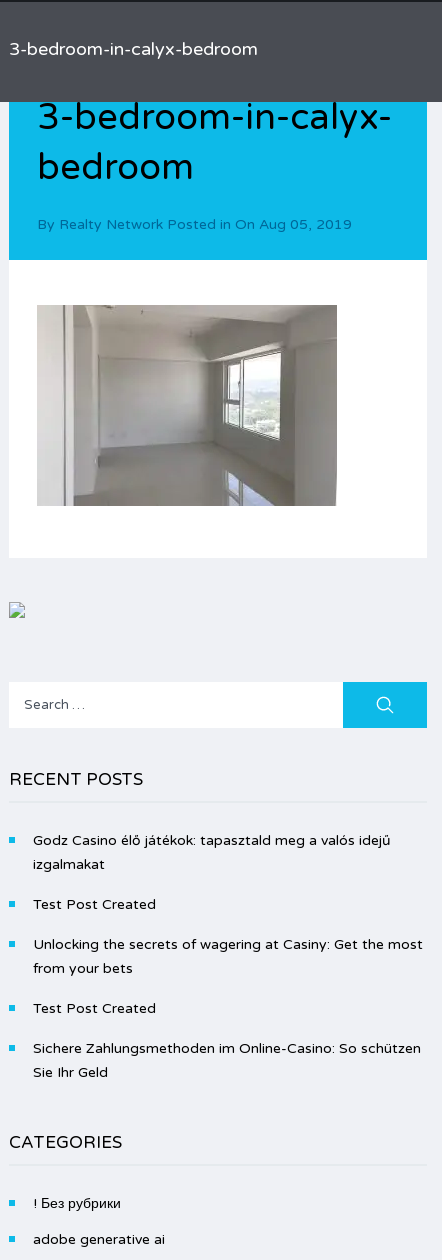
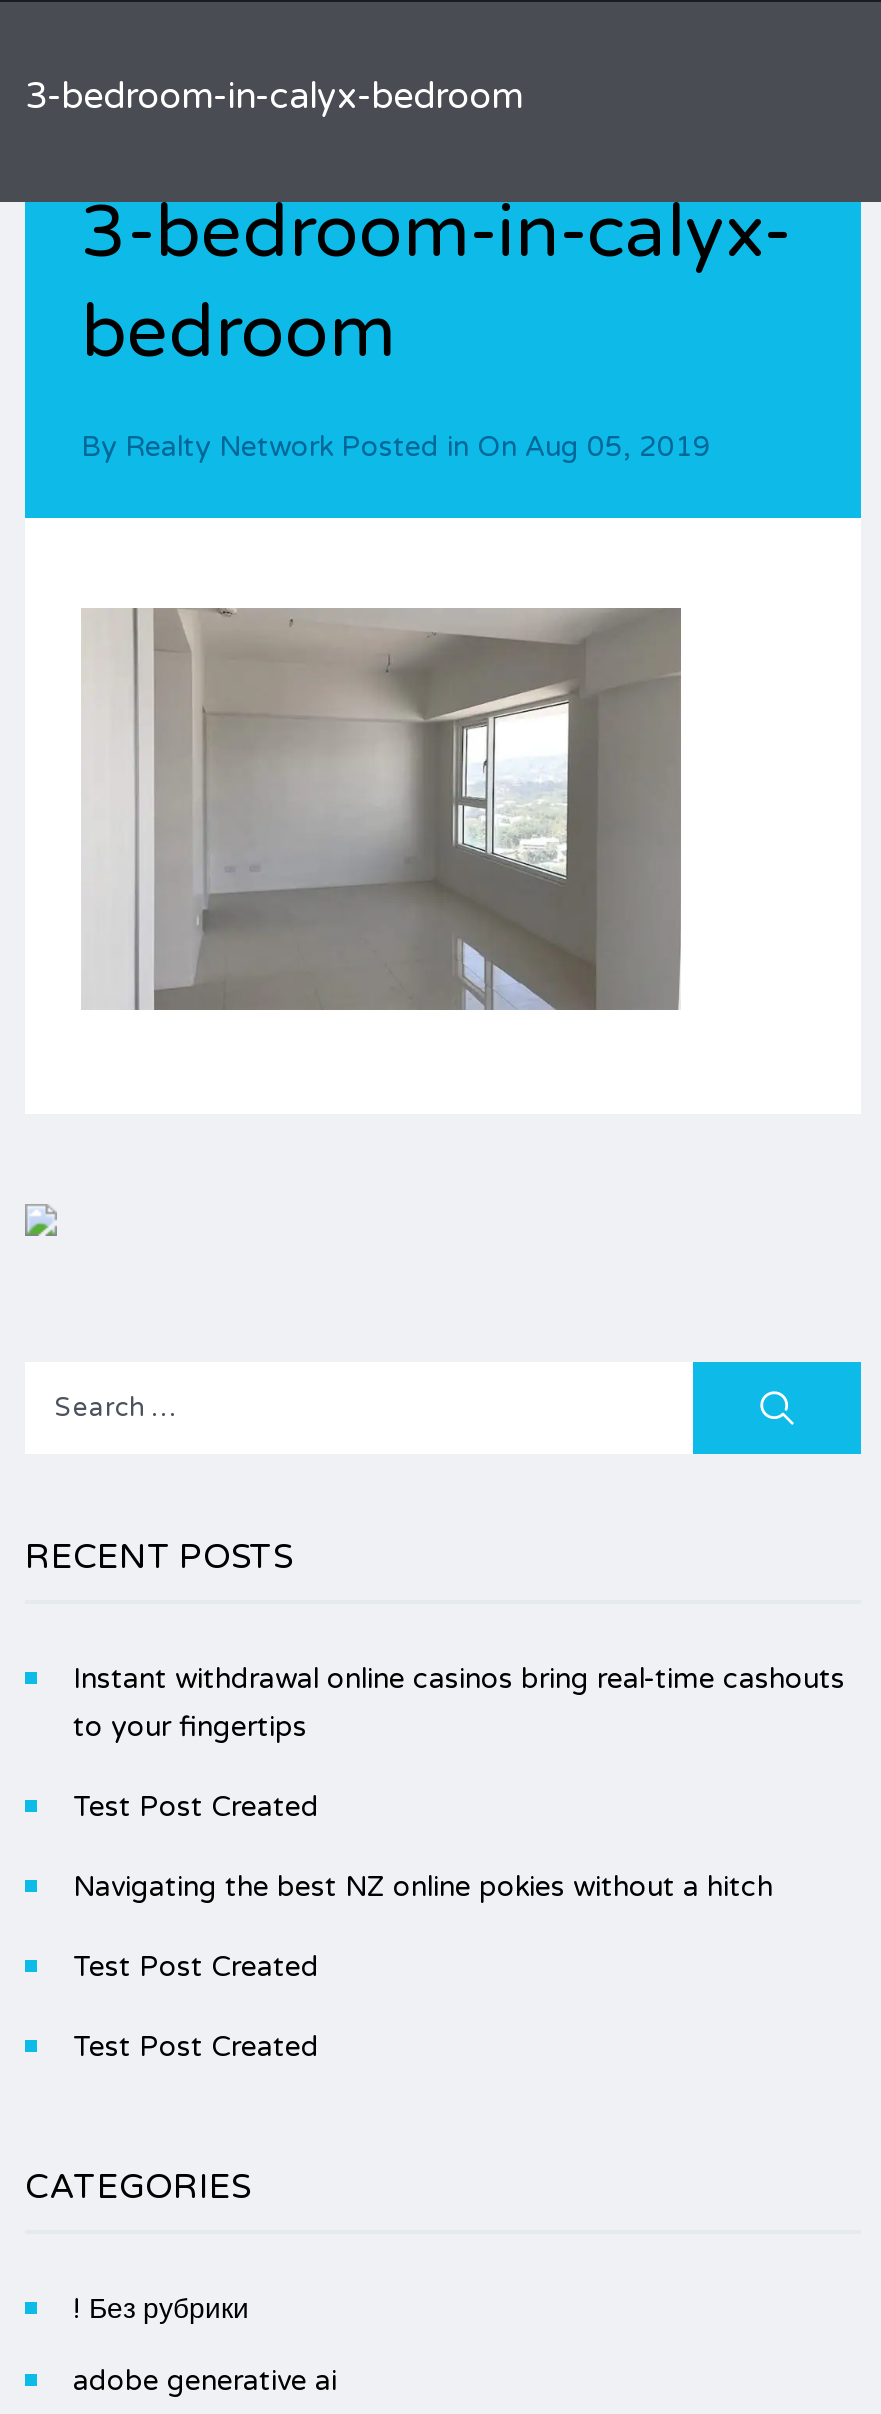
[33,832,391,873] Godz Casino élő játékok: tapasztald meg a valós idejű | izgalmakat -> [73,1662,845,1744] Instant withdrawal online casinos bring real-time cashouts | to your fingertips
[33,936,423,977] Unlocking the secrets of wagering at Casiny: Get the most | from your bets -> [73,1870,773,1904] Navigating the best NZ online pokies without a hitch
[33,1040,421,1081] Sichere Zahlungsmethoden im Online-Casino: So schützen | Sie Ihr Geld -> [73,2030,319,2064] Test Post Created

